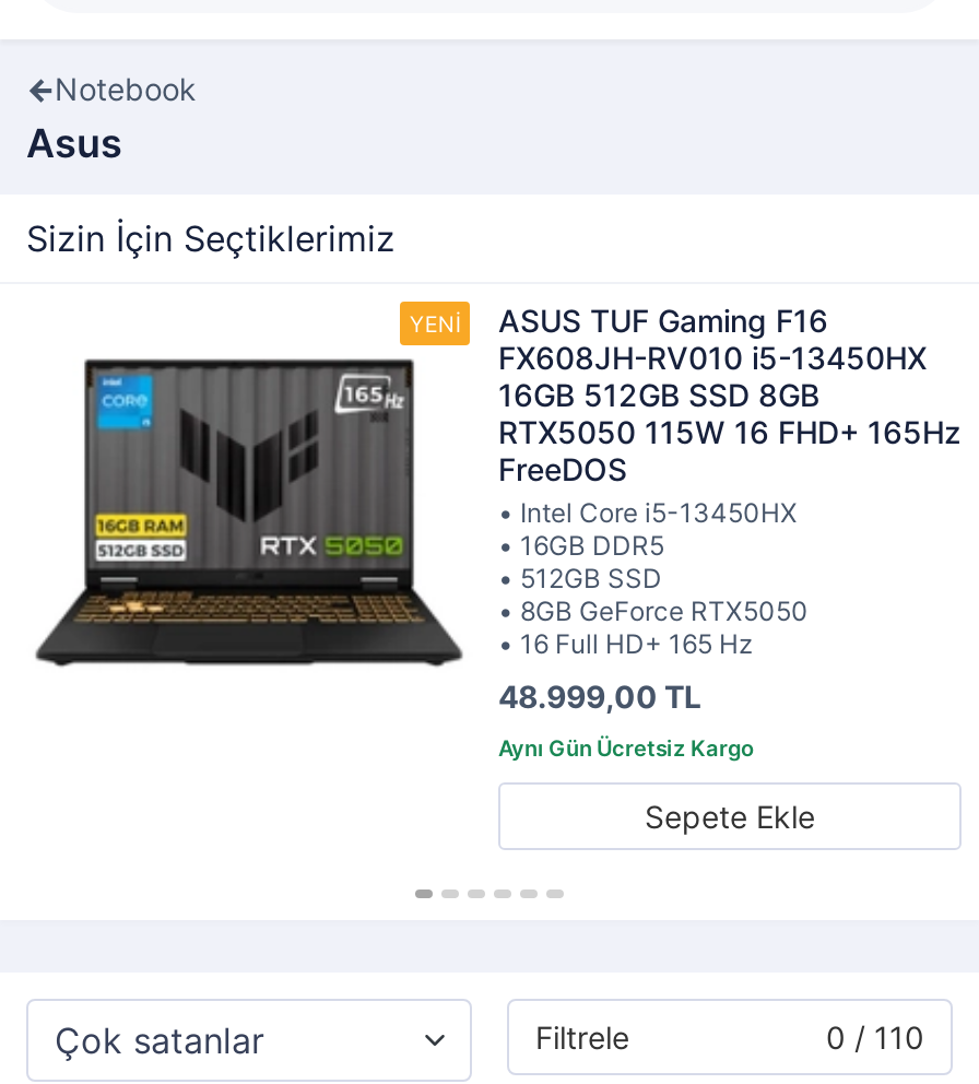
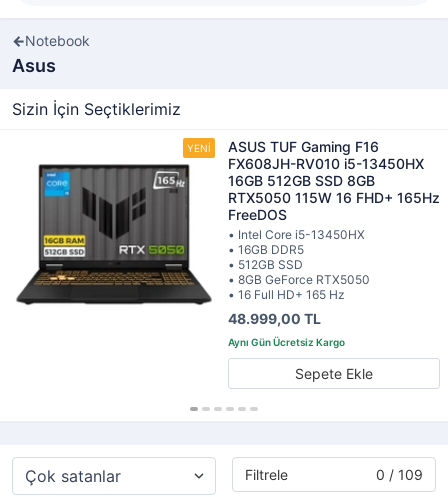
[826,1018,924,1056] 0 / 110 -> [376,466,423,483] 0 / 109

